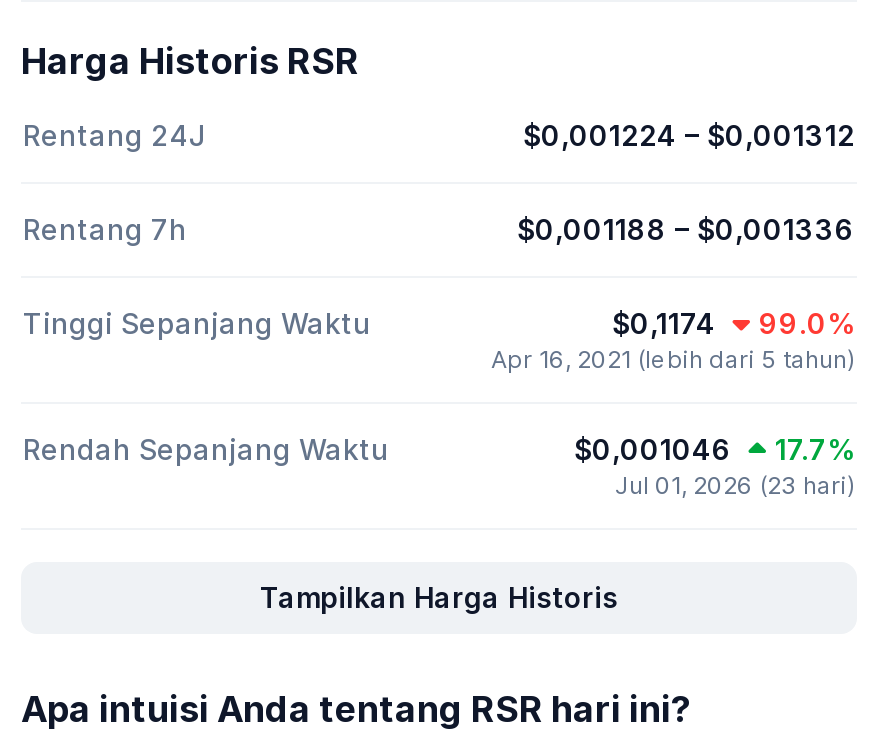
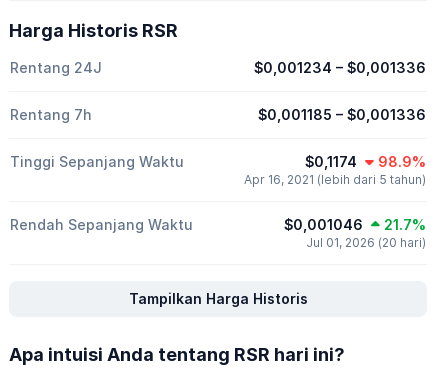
[523,118,855,152] $0,001224 – $0,001312 -> [254,59,426,76] $0,001234 – $0,001336
[517,212,855,246] $0,001188 – $0,001336 -> [258,106,426,123] $0,001185 – $0,001336
[612,306,855,340] $0,1174 99.0% -> [304,153,426,170] $0,1174 98.9%
[574,432,855,466] $0,001046 17.7% -> [283,216,426,233] $0,001046 21.7%
[615,470,855,500] Jul 01, 2026 (23 hari) -> [306,235,426,250] Jul 01, 2026 (20 hari)

